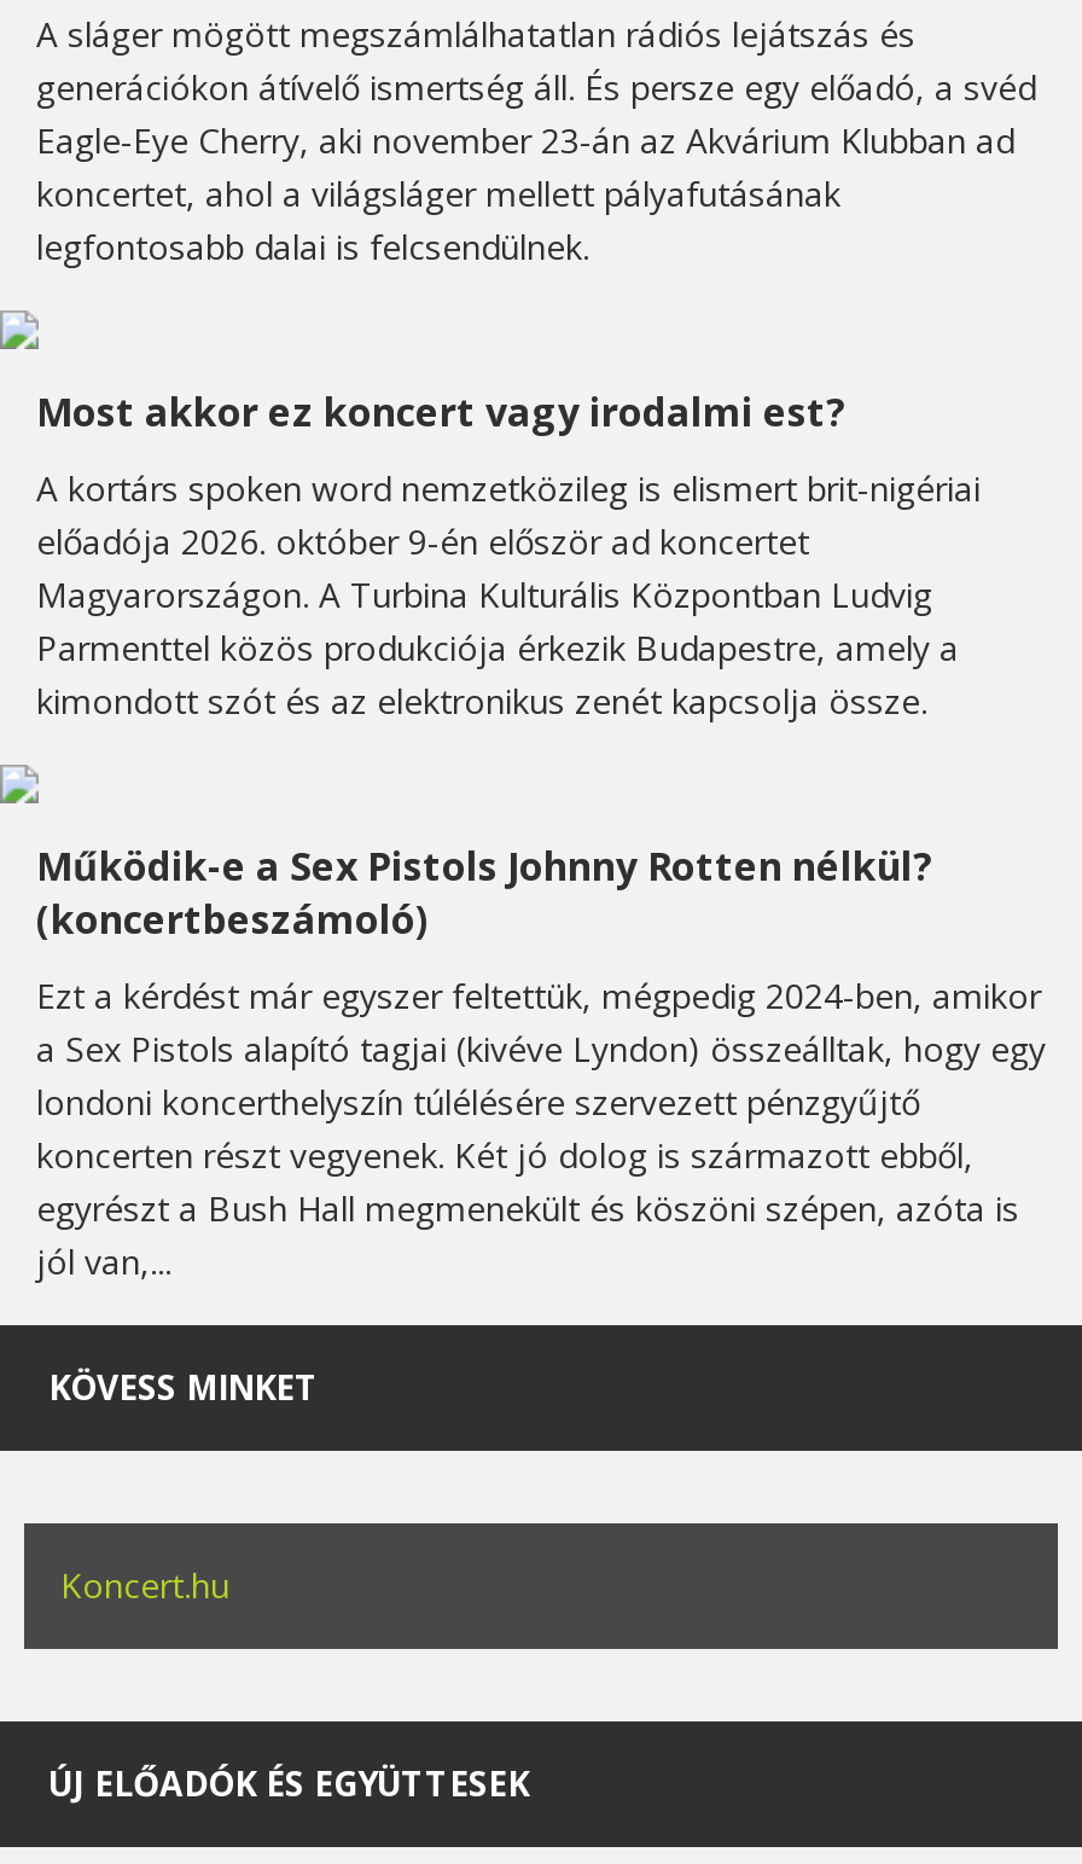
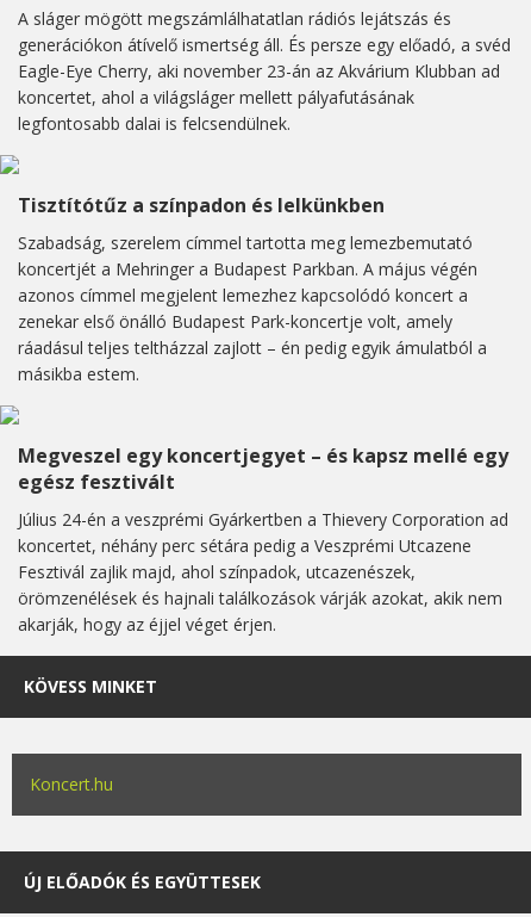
[36,386,845,439] Most akkor ez koncert vagy irodalmi est? -> [18,192,385,218] Tisztítótűz a színpadon és lelkünkben
[36,465,981,724] A kortárs spoken word nemzetközileg is elismert brit-nigériai | előadója 2026. október 9-én először ad koncertet | Magyarországon. A Turbina Kulturális Központban Ludvig | Parmenttel közös produkciója érkezik Budapestre, amely a | kimondott szót és az elektronikus zenét kapcsolja össze. -> [18,231,487,385] Szabadság, szerelem címmel tartotta meg lemezbemutató | koncertjét a Mehringer a Budapest Parkban. A május végén | azonos címmel megjelent lemezhez kapcsolódó koncert a | zenekar első önálló Budapest Park-koncertje volt, amely | ráadásul teljes teltházzal zajlott – én pedig egyik ámulatból a | másikba estem.
[36,840,932,946] Működik-e a Sex Pistols Johnny Rotten nélkül? | (koncertbeszámoló) -> [18,443,508,495] Megveszel egy koncertjegyet – és kapsz mellé egy | egész fesztivált
[36,973,1046,1284] Ezt a kérdést már egyszer feltettük, mégpedig 2024-ben, amikor | a Sex Pistols alapító tagjai (kivéve Lyndon) összeálltak, hogy egy | londoni koncerthelyszín túlélésére szervezett pénzgyűjtő | koncerten részt vegyenek. Két jó dolog is származott ebből, | egyrészt a Bush Hall megmenekült és köszöni szépen, azóta is | jól van,... -> [18,508,508,636] Július 24-én a veszprémi Gyárkertben a Thievery Corporation ad | koncertet, néhány perc sétára pedig a Veszprémi Utcazene | Fesztivál zajlik majd, ahol színpadok, utcazenészek, | örömzenélések és hajnali találkozások várják azokat, akik nem | akarják, hogy az éjjel véget érjen.

